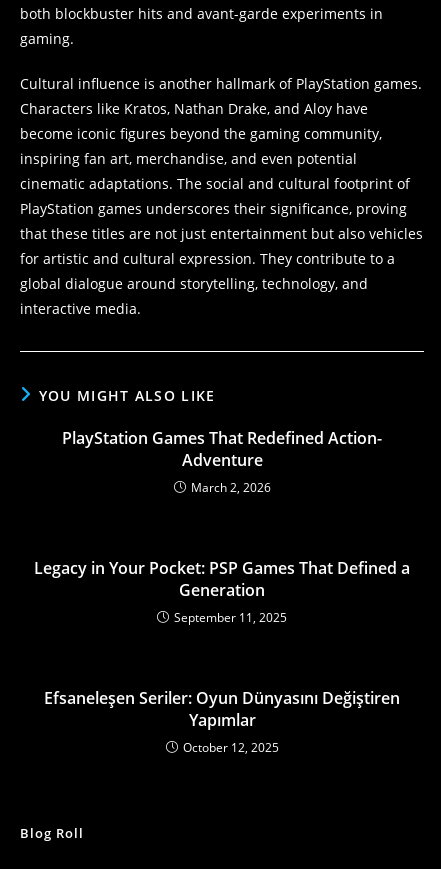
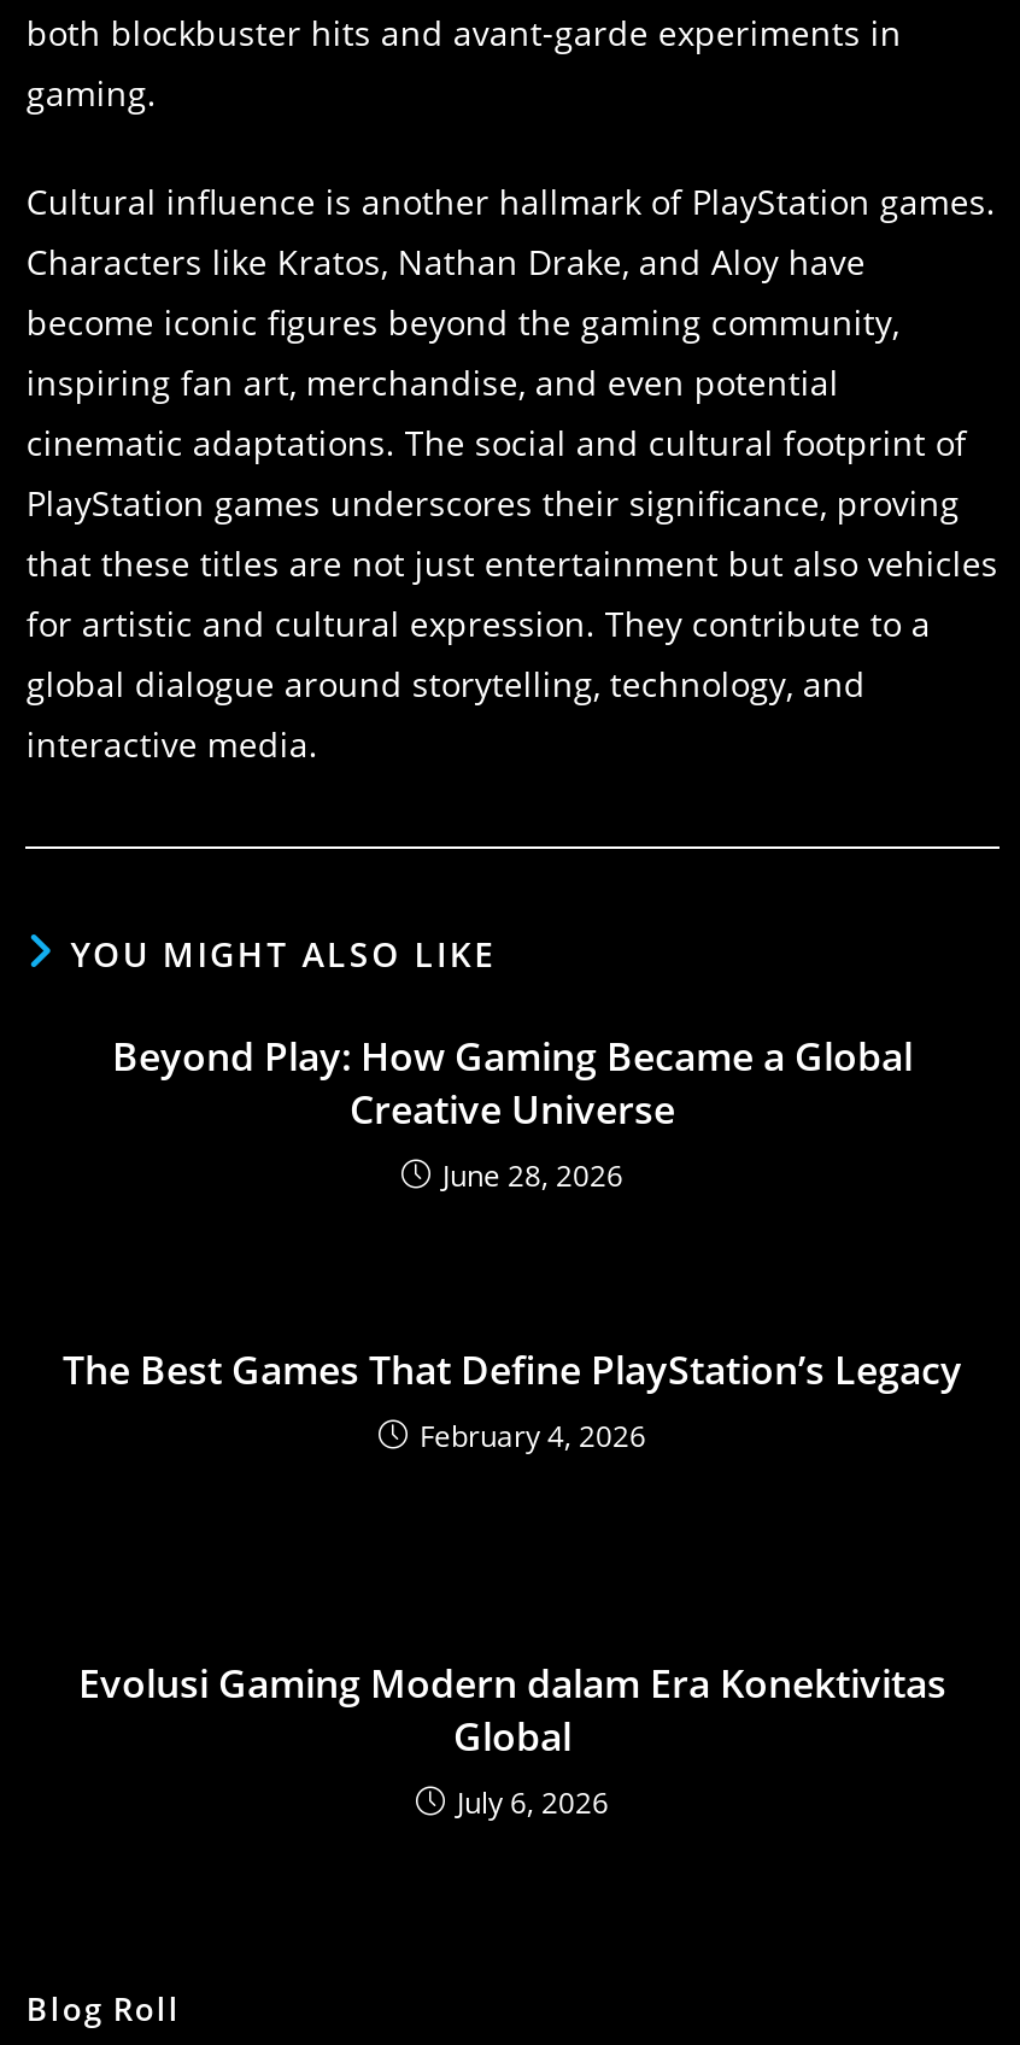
[62,427,382,496] PlayStation Games That Redefined Action- | Adventure | March 2, 2026 -> [112,1030,913,1197] Beyond Play: How Gaming Became a Global | Creative Universe | June 28, 2026
[34,557,410,626] Legacy in Your Pocket: PSP Games That Defined a | Generation | September 11, 2025 -> [63,1344,962,1457] The Best Games That Define PlayStation’s Legacy | February 4, 2026
[44,687,400,756] Efsaneleşen Seriler: Oyun Dünyasını Değiştiren | Yapımlar | October 12, 2025 -> [78,1657,946,1824] Evolusi Gaming Modern dalam Era Konektivitas | Global | July 6, 2026

